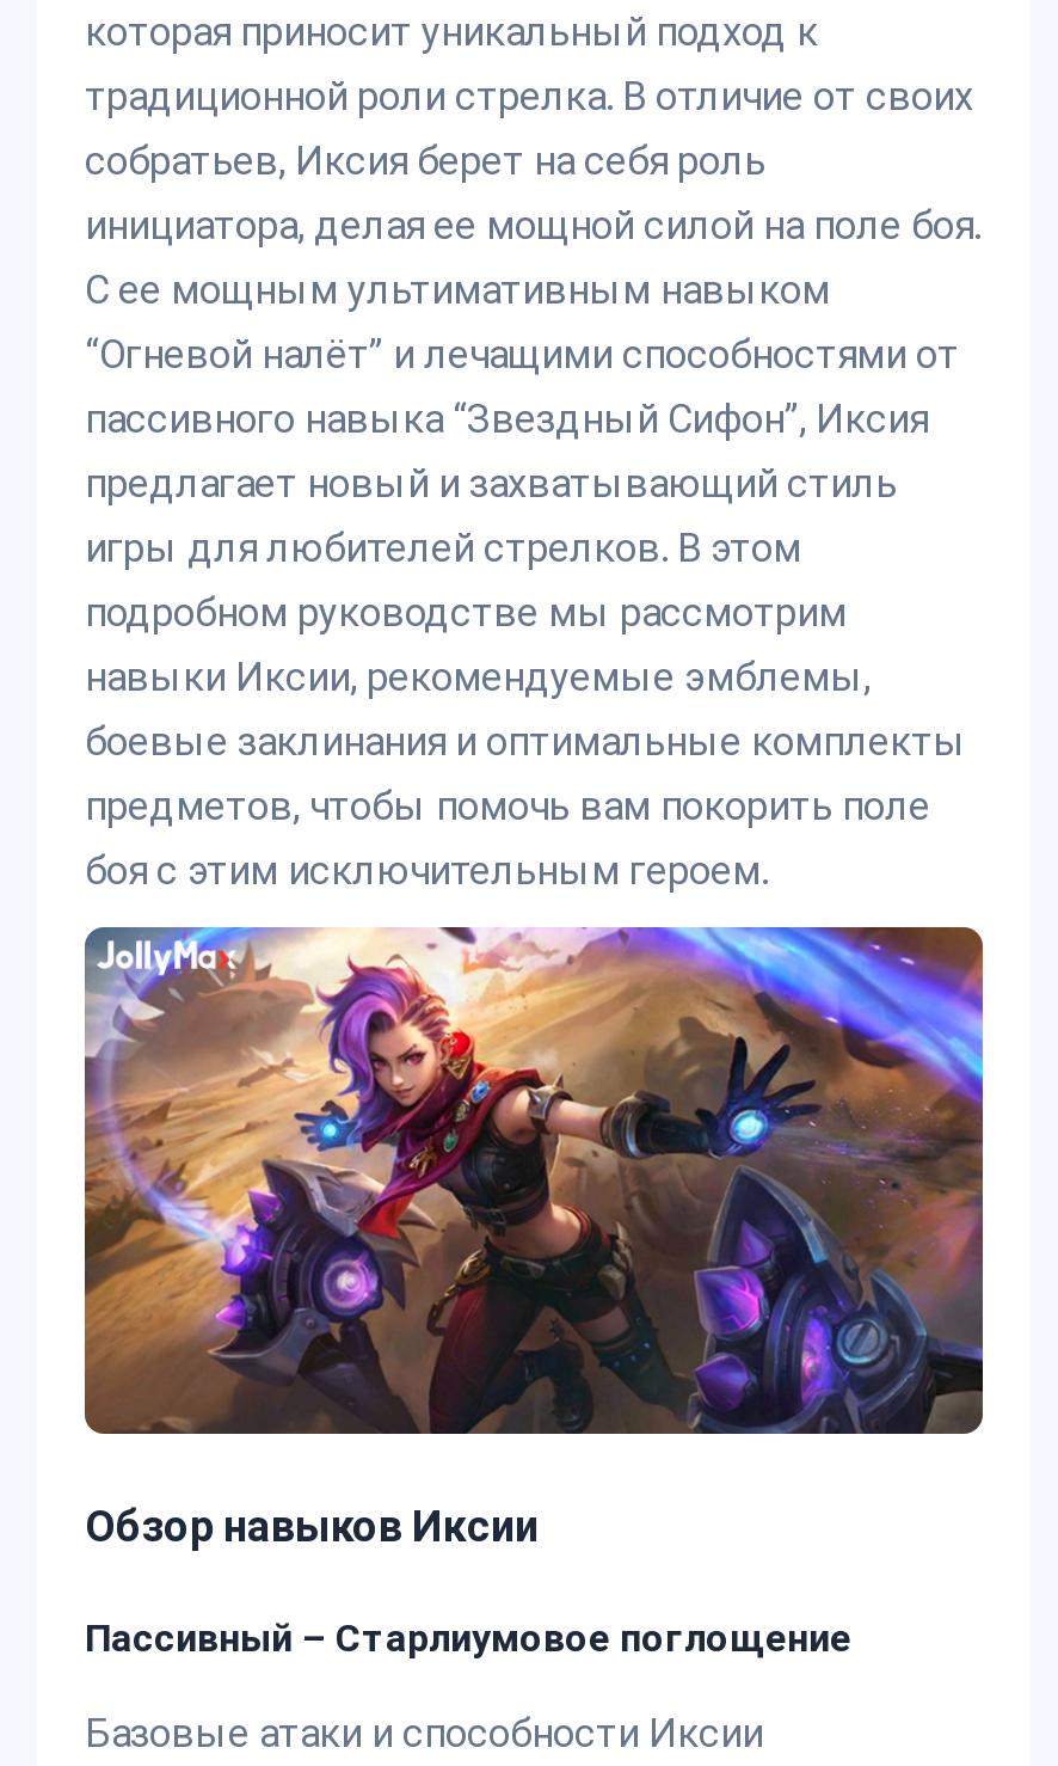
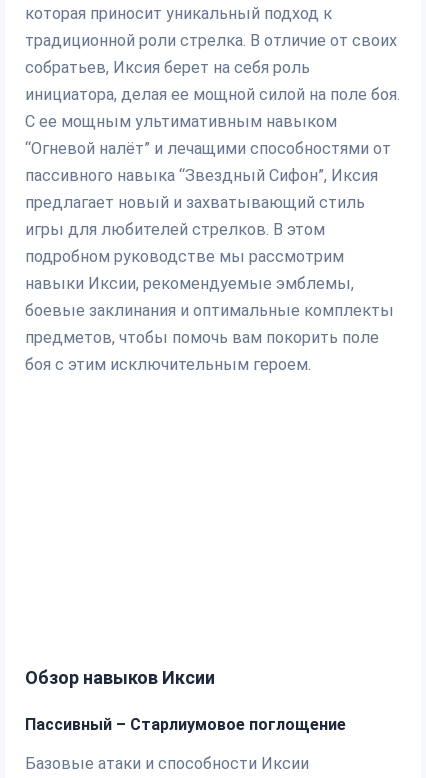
[82,925,985,1436] [image] -> none

